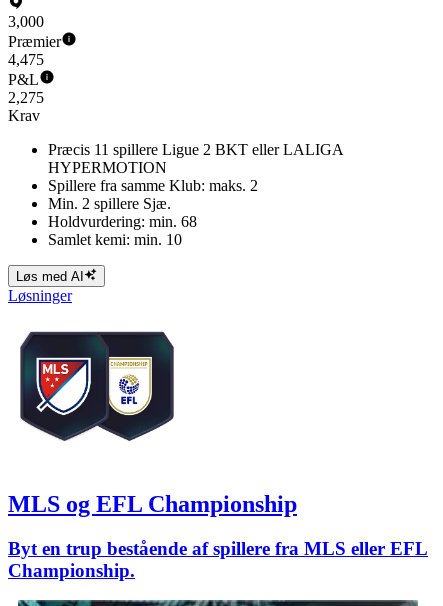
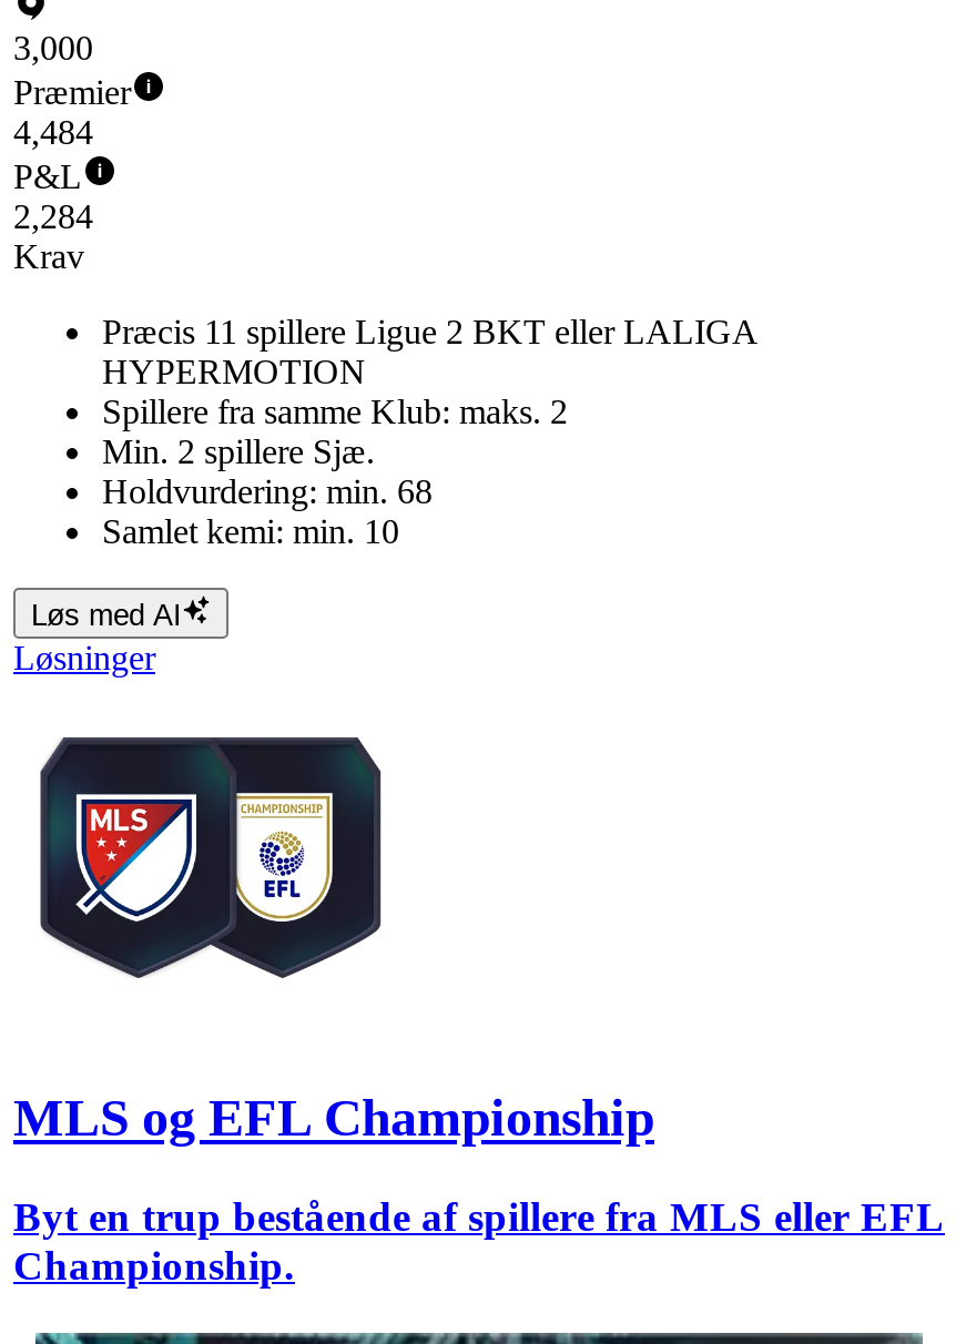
[8,51,44,68] 4,475 -> [13,113,93,151] 4,484
[8,89,44,106] 2,275 -> [13,197,93,235] 2,284

